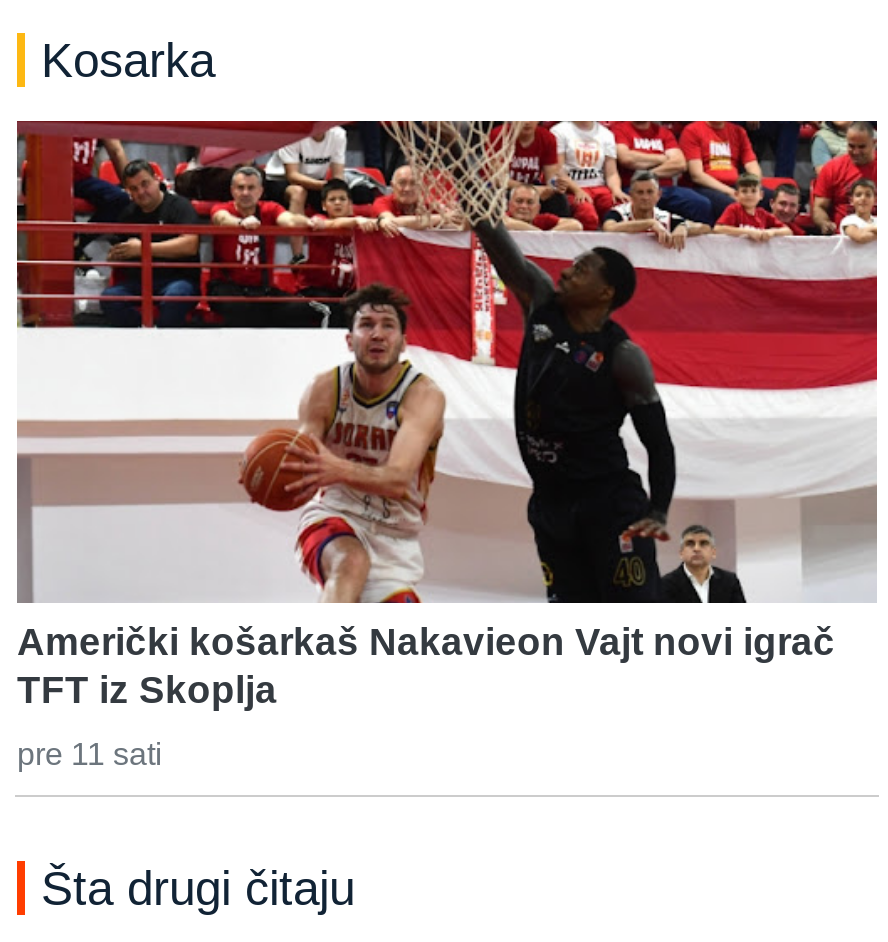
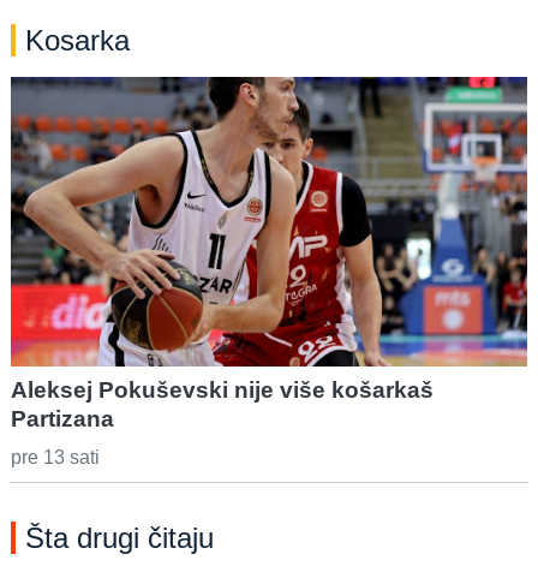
[15,119,879,712] [image] | Američki košarkaš Nakavieon Vajt novi igrač | TFT iz Skoplja -> [10,76,528,432] [image] | Aleksej Pokuševski nije više košarkaš | Partizana
[17,738,163,772] pre 11 sati -> [11,448,100,468] pre 13 sati

